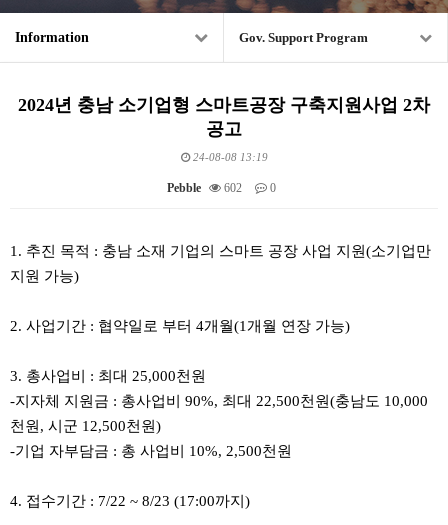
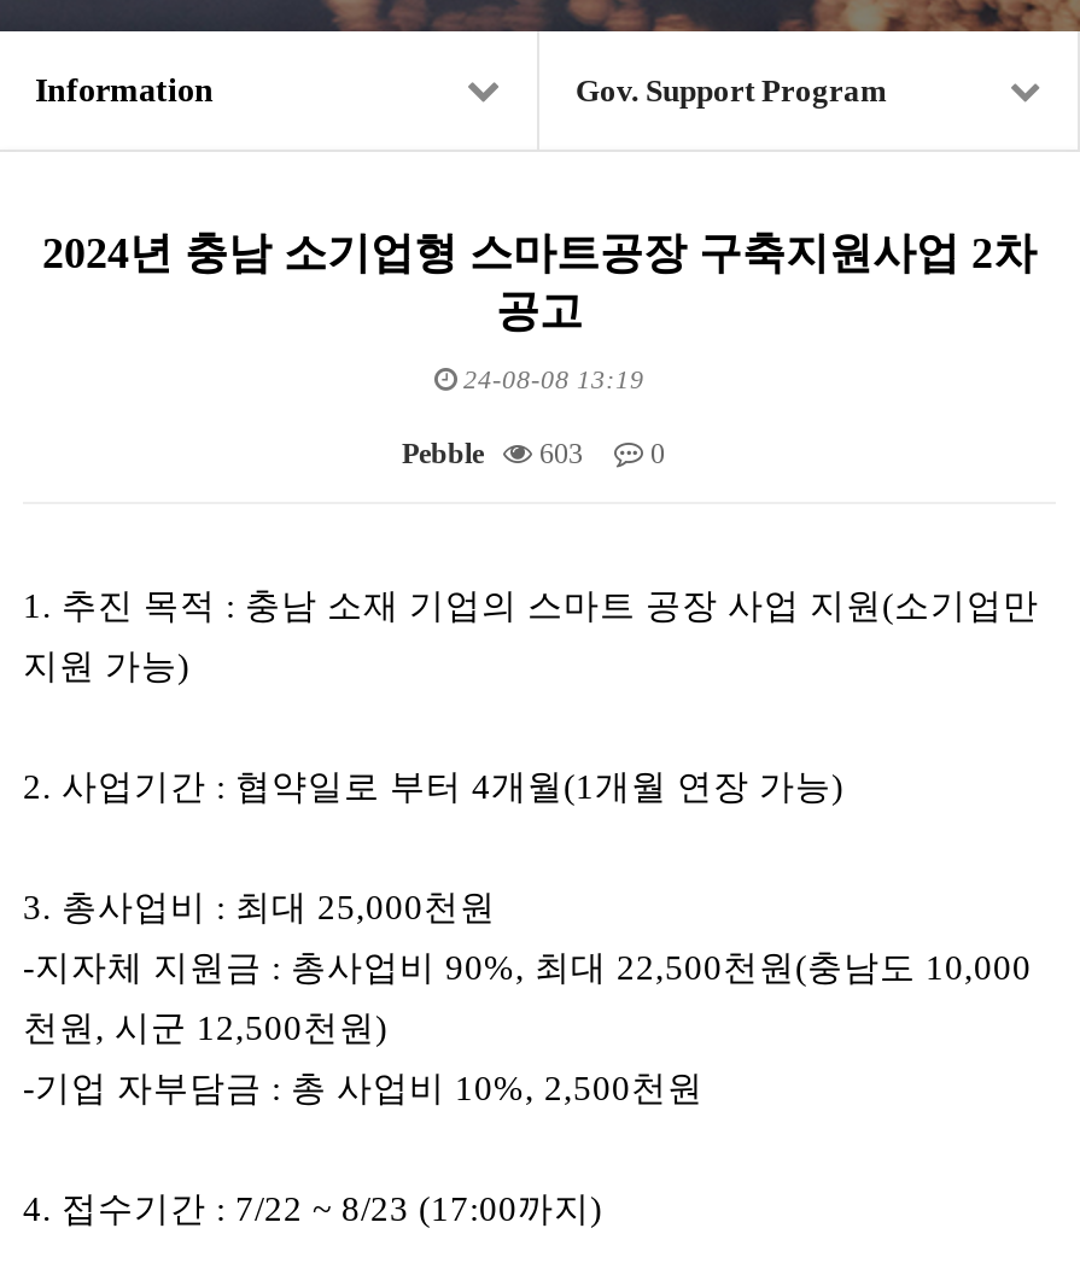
[167,181,276,195] Pebble 602 0 -> [402,437,665,470] Pebble 603 0

